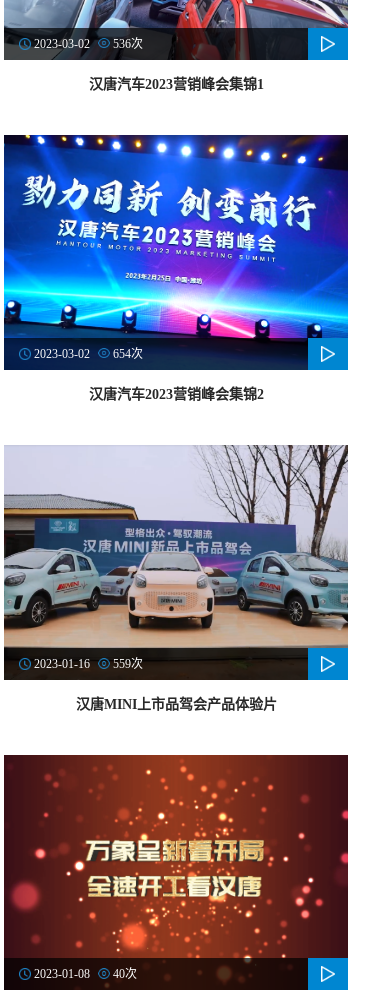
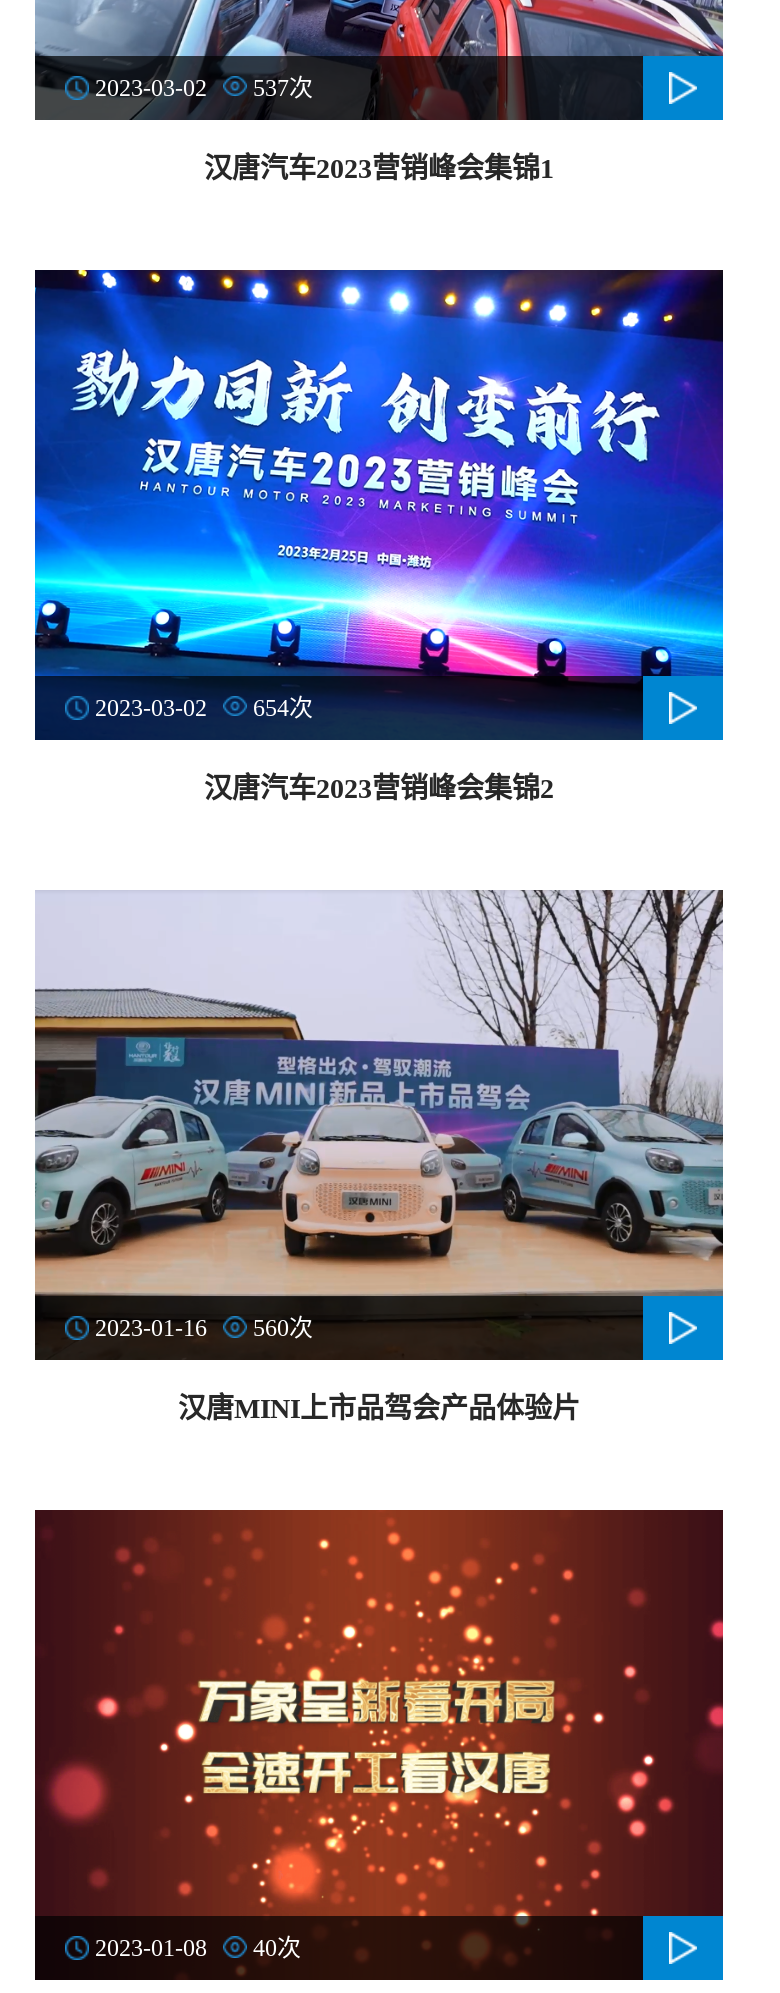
[34,37,143,51] 2023-03-02 536次 -> [95,73,313,101] 2023-03-02 537次
[34,657,143,671] 2023-01-16 559次 -> [95,1314,313,1342] 2023-01-16 560次

